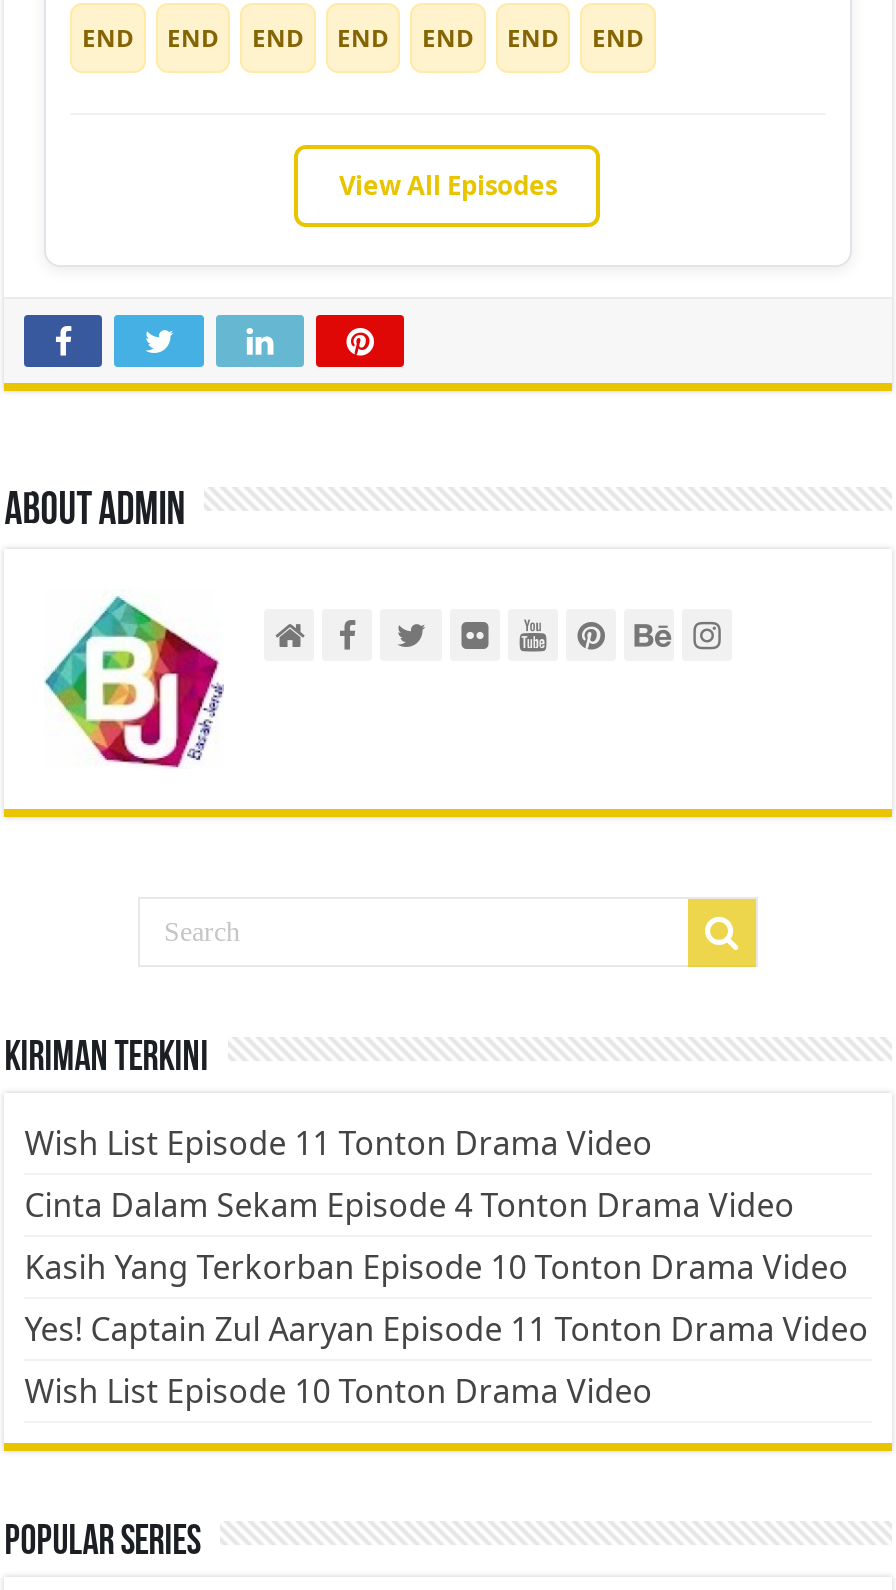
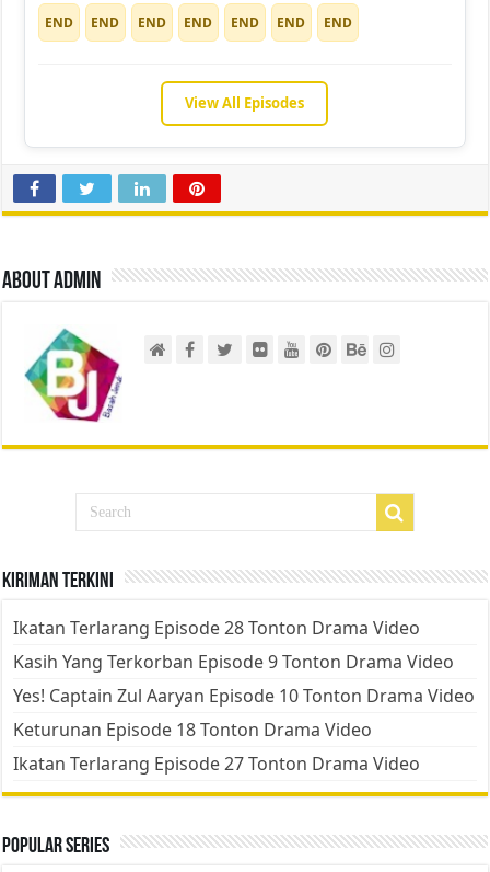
[24,1121,868,1413] Wish List Episode 11 Tonton Drama Video | Cinta Dalam Sekam Episode 4 Tonton Drama Video | Kasih Yang Terkorban Episode 10 Tonton Drama Video | Yes! Captain Zul Aaryan Episode 11 Tonton Drama Video | Wish List Episode 10 Tonton Drama Video -> [13,616,475,776] Ikatan Terlarang Episode 28 Tonton Drama Video | Kasih Yang Terkorban Episode 9 Tonton Drama Video | Yes! Captain Zul Aaryan Episode 10 Tonton Drama Video | Keturunan Episode 18 Tonton Drama Video | Ikatan Terlarang Episode 27 Tonton Drama Video

